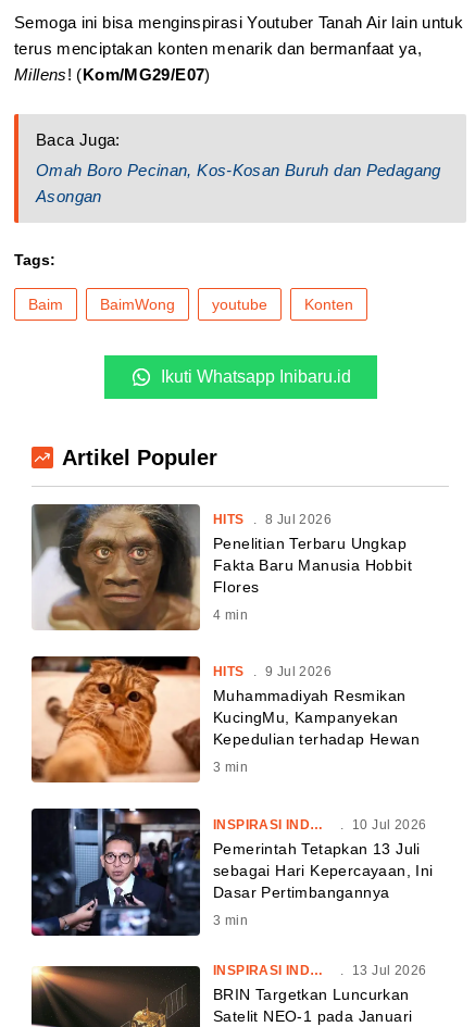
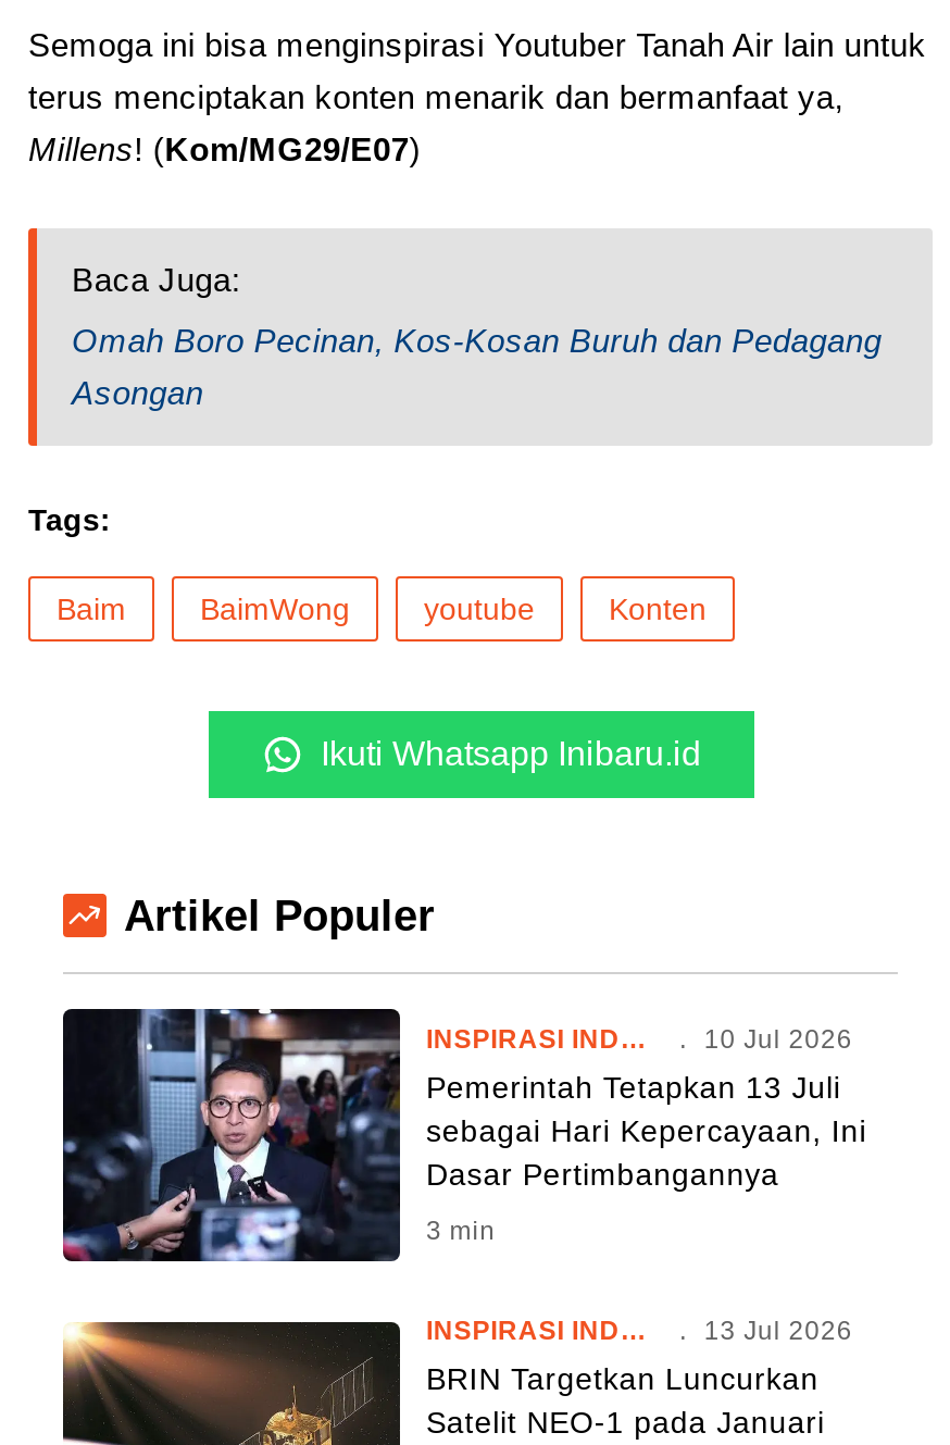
[30,504,412,631] [image] | HITS . 8 Jul 2026 | Penelitian Terbaru Ungkap | Fakta Baru Manusia Hobbit | Flores | 4 min -> none
[30,655,420,784] [image] | HITS . 9 Jul 2026 | Muhammadiyah Resmikan | KucingMu, Kampanyekan | Kepedulian terhadap Hewan | 3 min -> none

